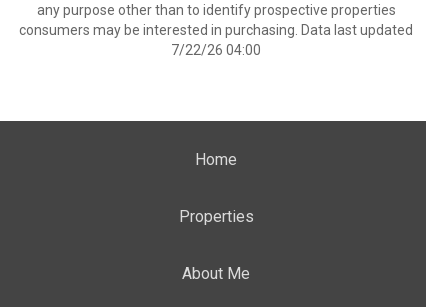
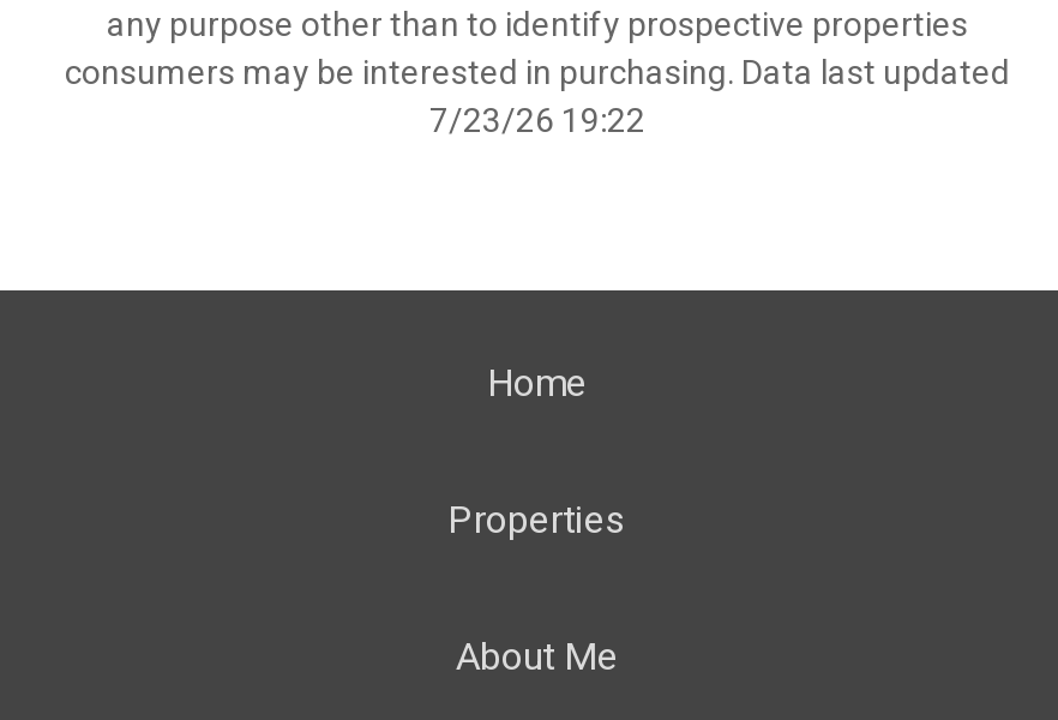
[171,42,261,58] 7/22/26 04:00 -> [429,101,645,139] 7/23/26 19:22

